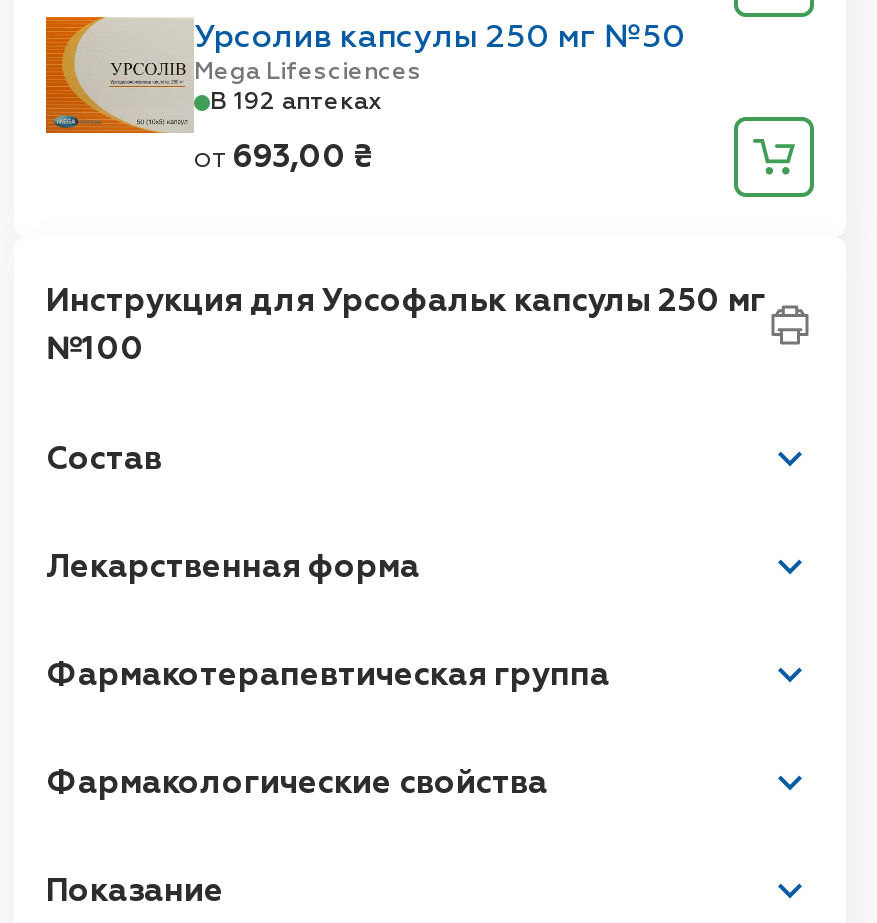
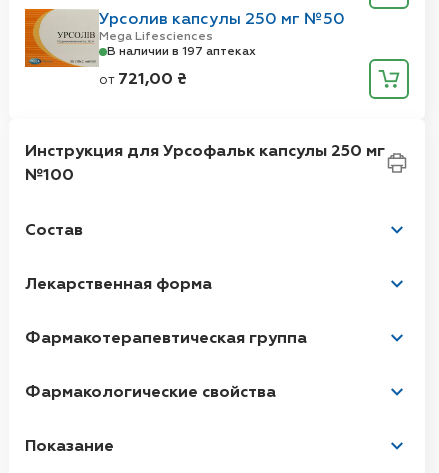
[210,87,382,115] В 192 аптеках -> [107,44,256,58] В наличии в 197 аптеках
[194,137,374,175] от 693,00 ₴ -> [99,69,187,88] от 721,00 ₴

